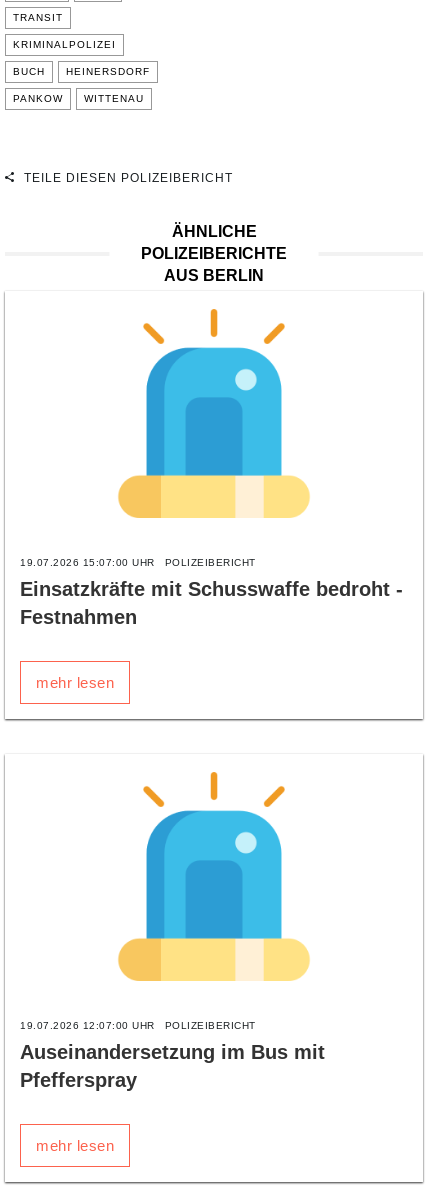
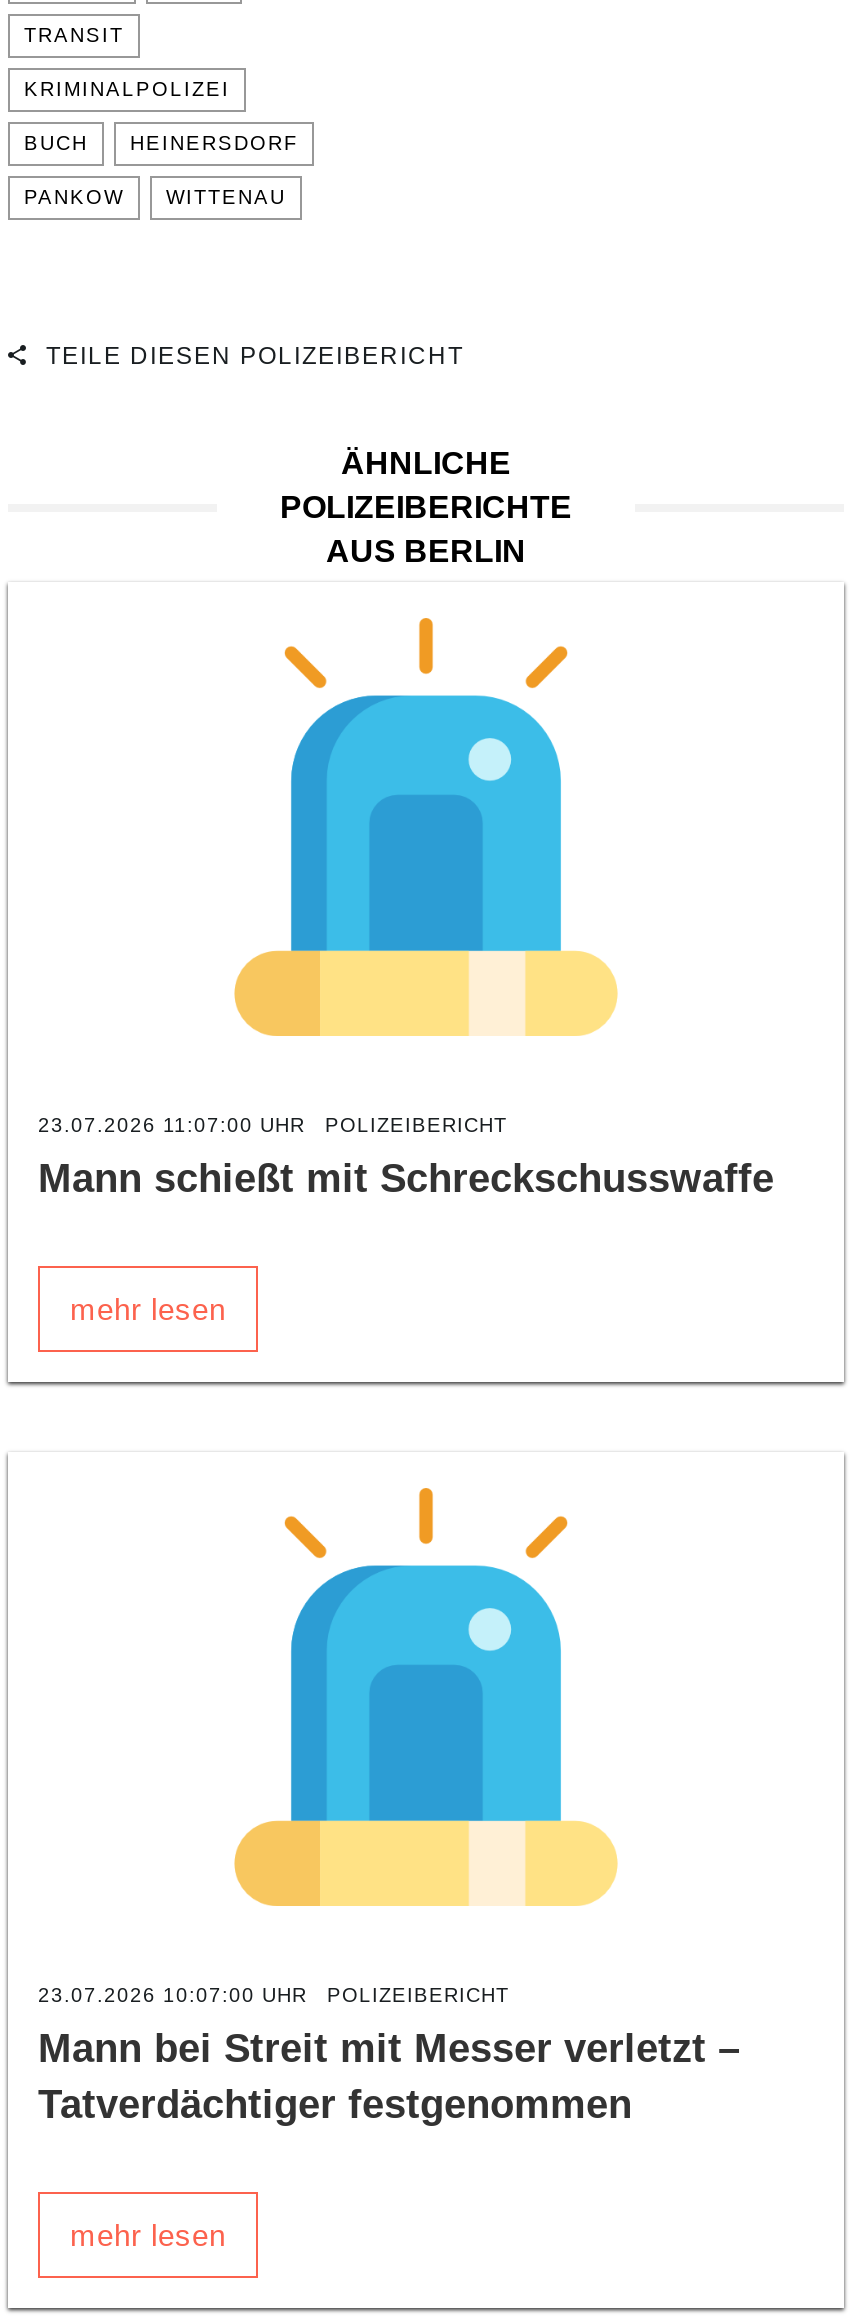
[20,557,255,568] 19.07.2026 15:07:00 UHR POLIZEIBERICHT -> [38,1113,507,1135] 23.07.2026 11:07:00 UHR POLIZEIBERICHT
[20,578,403,628] Einsatzkräfte mit Schusswaffe bedroht - | Festnahmen -> [38,1155,774,1199] Mann schießt mit Schreckschusswaffe
[20,1020,255,1031] 19.07.2026 12:07:00 UHR POLIZEIBERICHT -> [38,1983,509,2005] 23.07.2026 10:07:00 UHR POLIZEIBERICHT
[20,1041,325,1091] Auseinandersetzung im Bus mit | Pfefferspray -> [38,2025,740,2125] Mann bei Streit mit Messer verletzt – | Tatverdächtiger festgenommen

